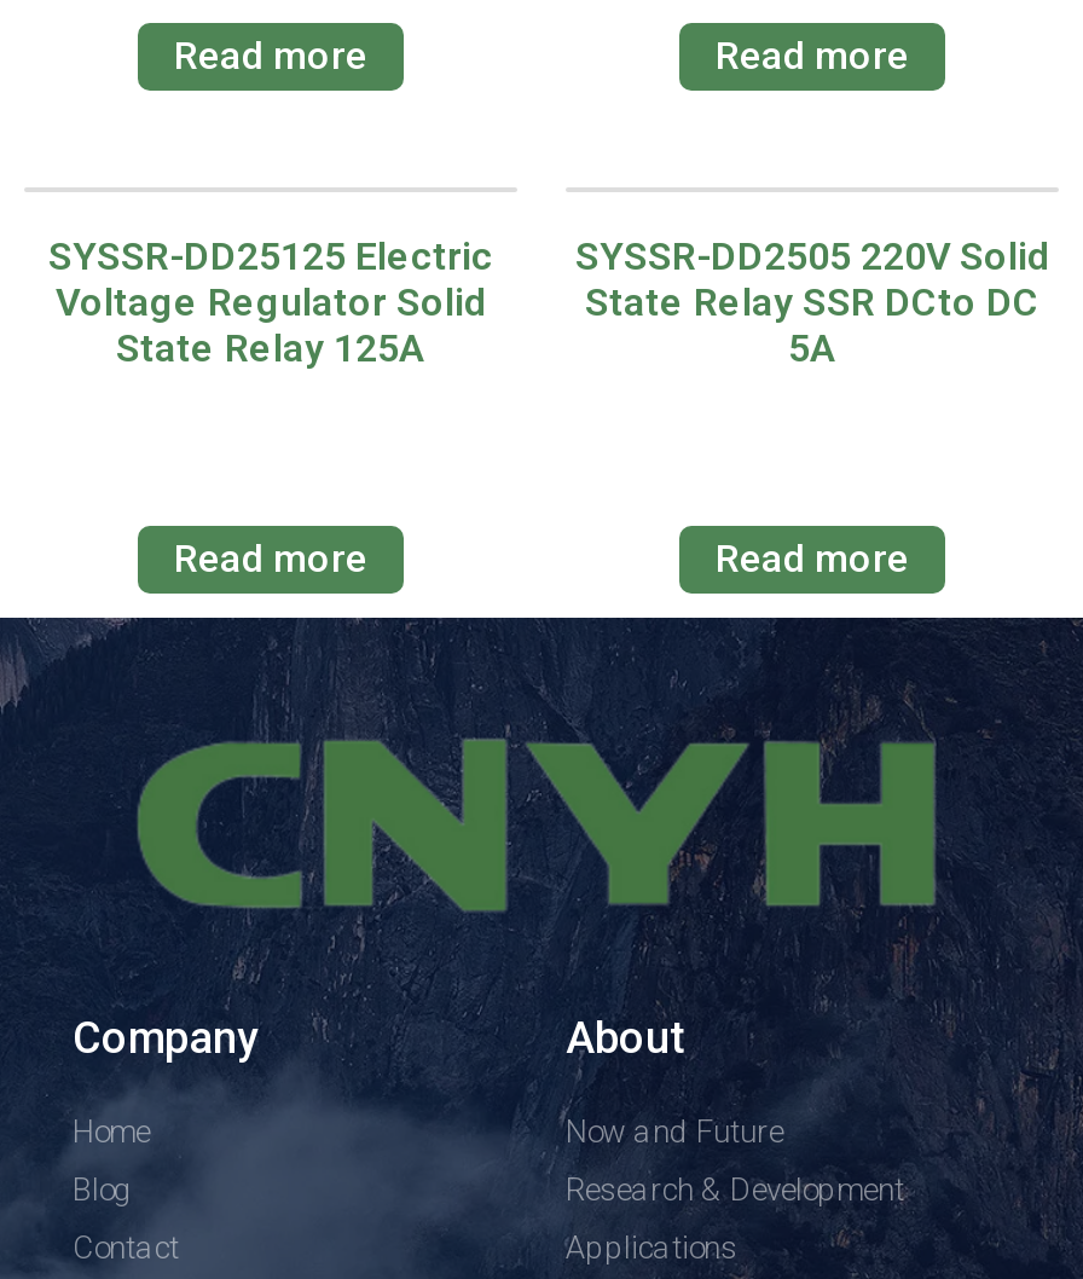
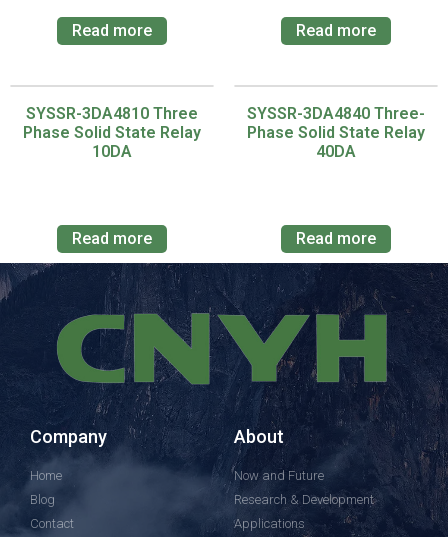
[48,233,493,370] SYSSR-DD25125 Electric | Voltage Regulator Solid | State Relay 125A -> [23,104,201,161] SYSSR-3DA4810 Three | Phase Solid State Relay | 10DA
[575,233,1049,370] SYSSR-DD2505 220V Solid | State Relay SSR DCto DC | 5A -> [247,104,425,161] SYSSR-3DA4840 Three- | Phase Solid State Relay | 40DA

